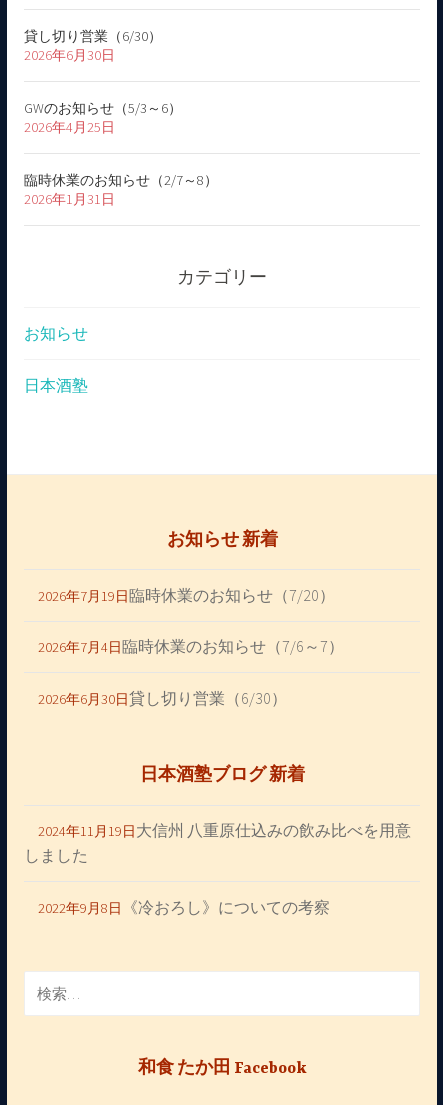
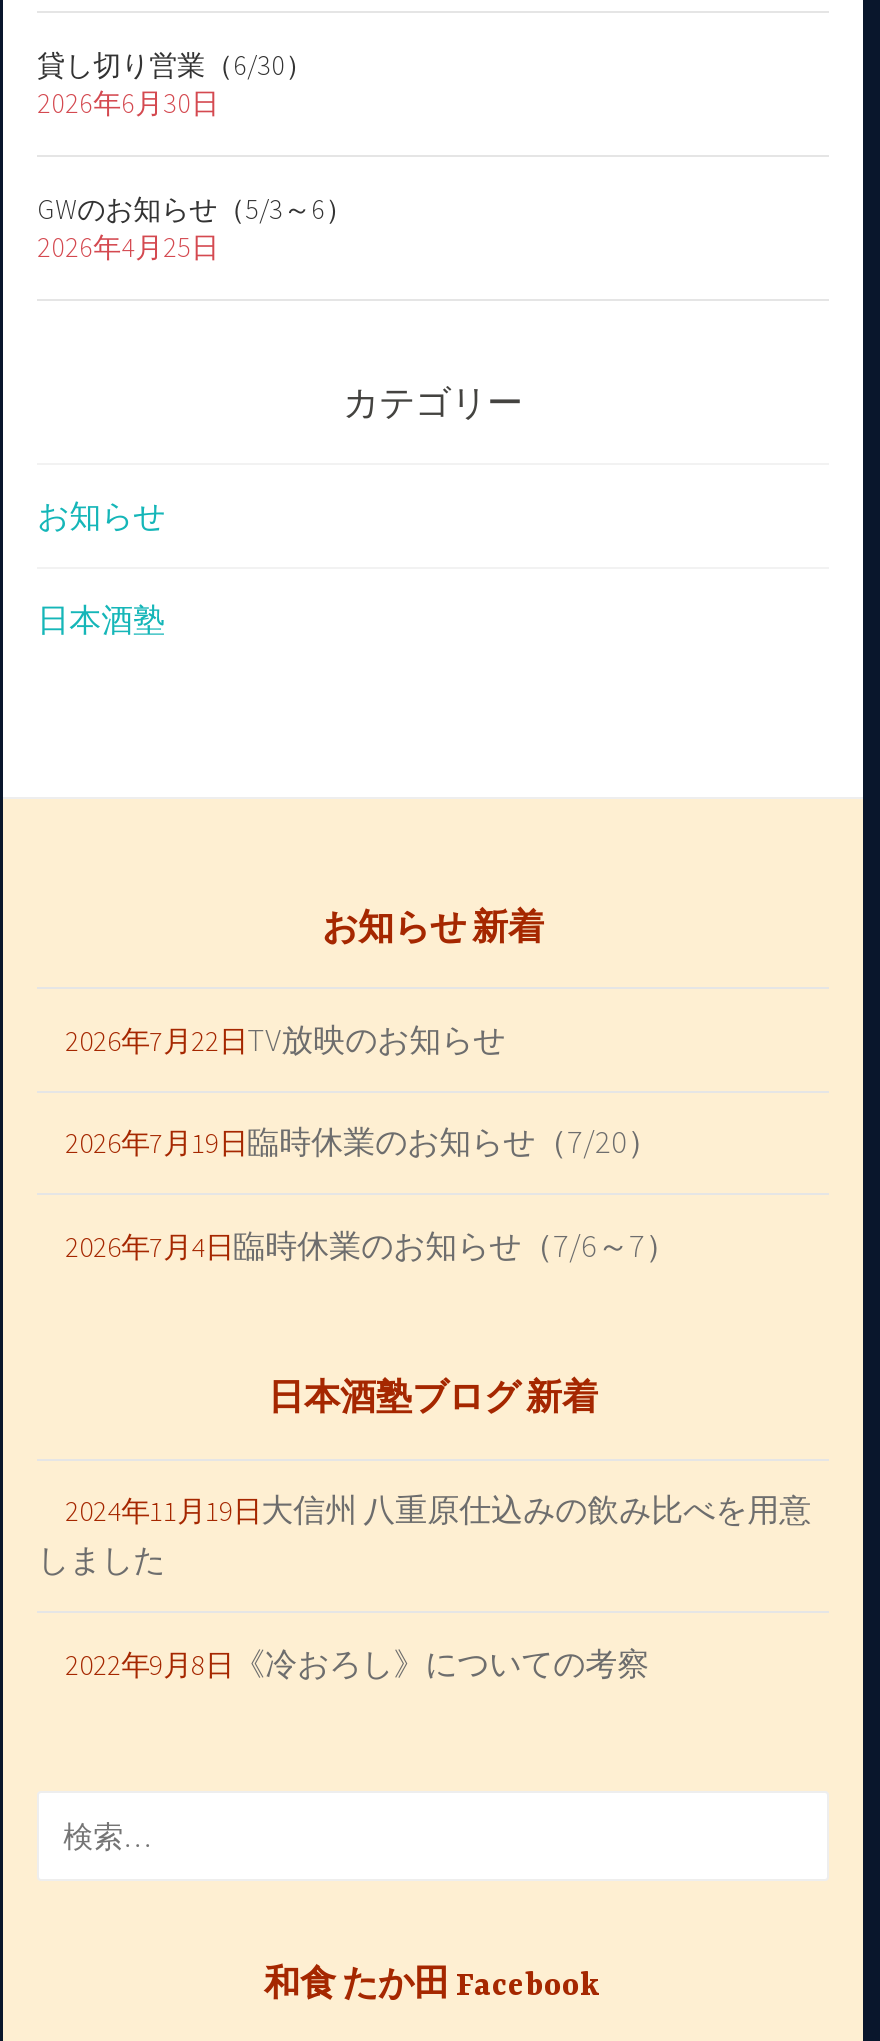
[24,171,218,208] 臨時休業のお知らせ（2/7～8） | 2026年1月31日 -> none
none -> [37,1019,505,1059] 2026年7月22日TV放映のお知らせ
[24,688,287,708] 2026年6月30日貸し切り営業（6/30） -> none

